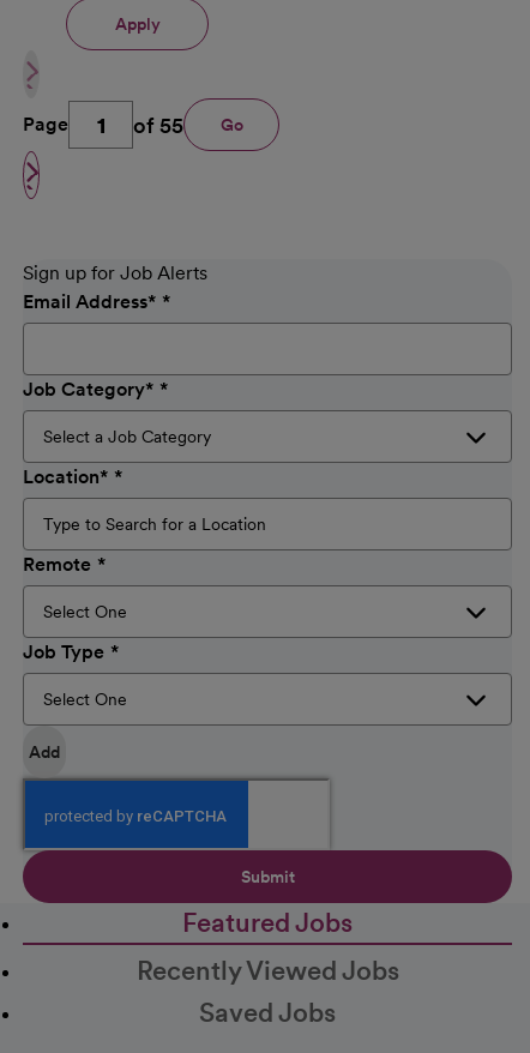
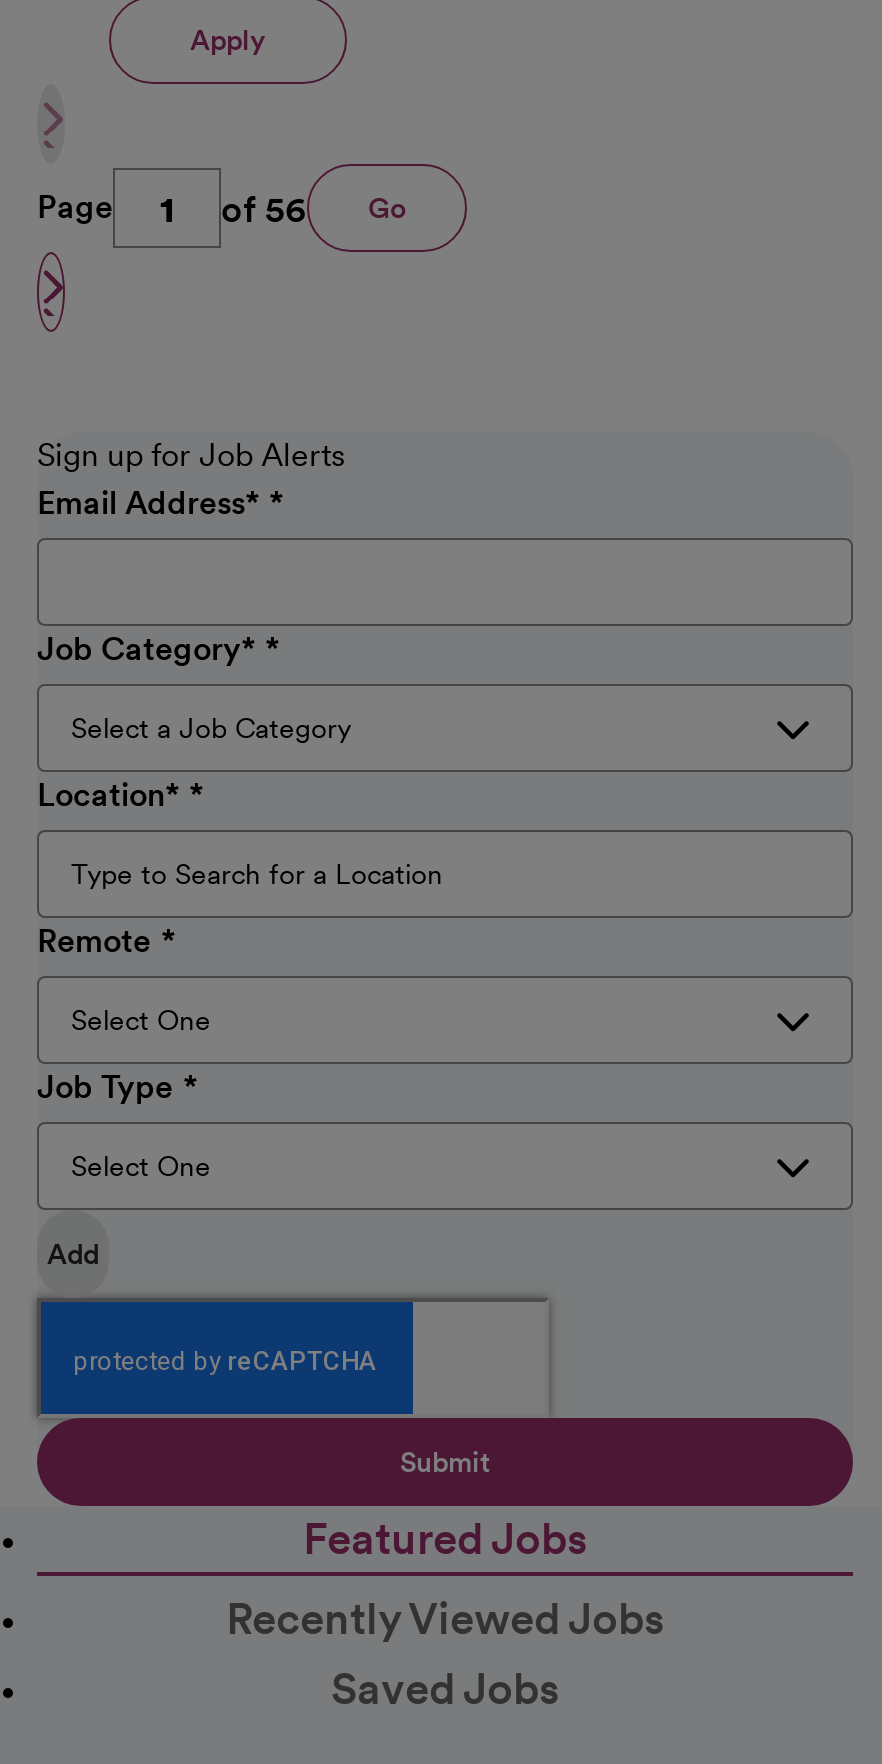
[133,112,243,137] of 55 Go -> [221,187,406,229] of 56 Go

